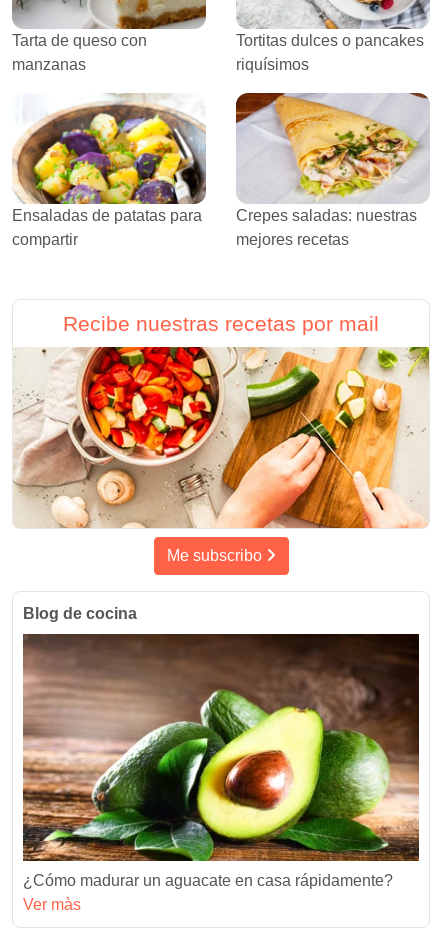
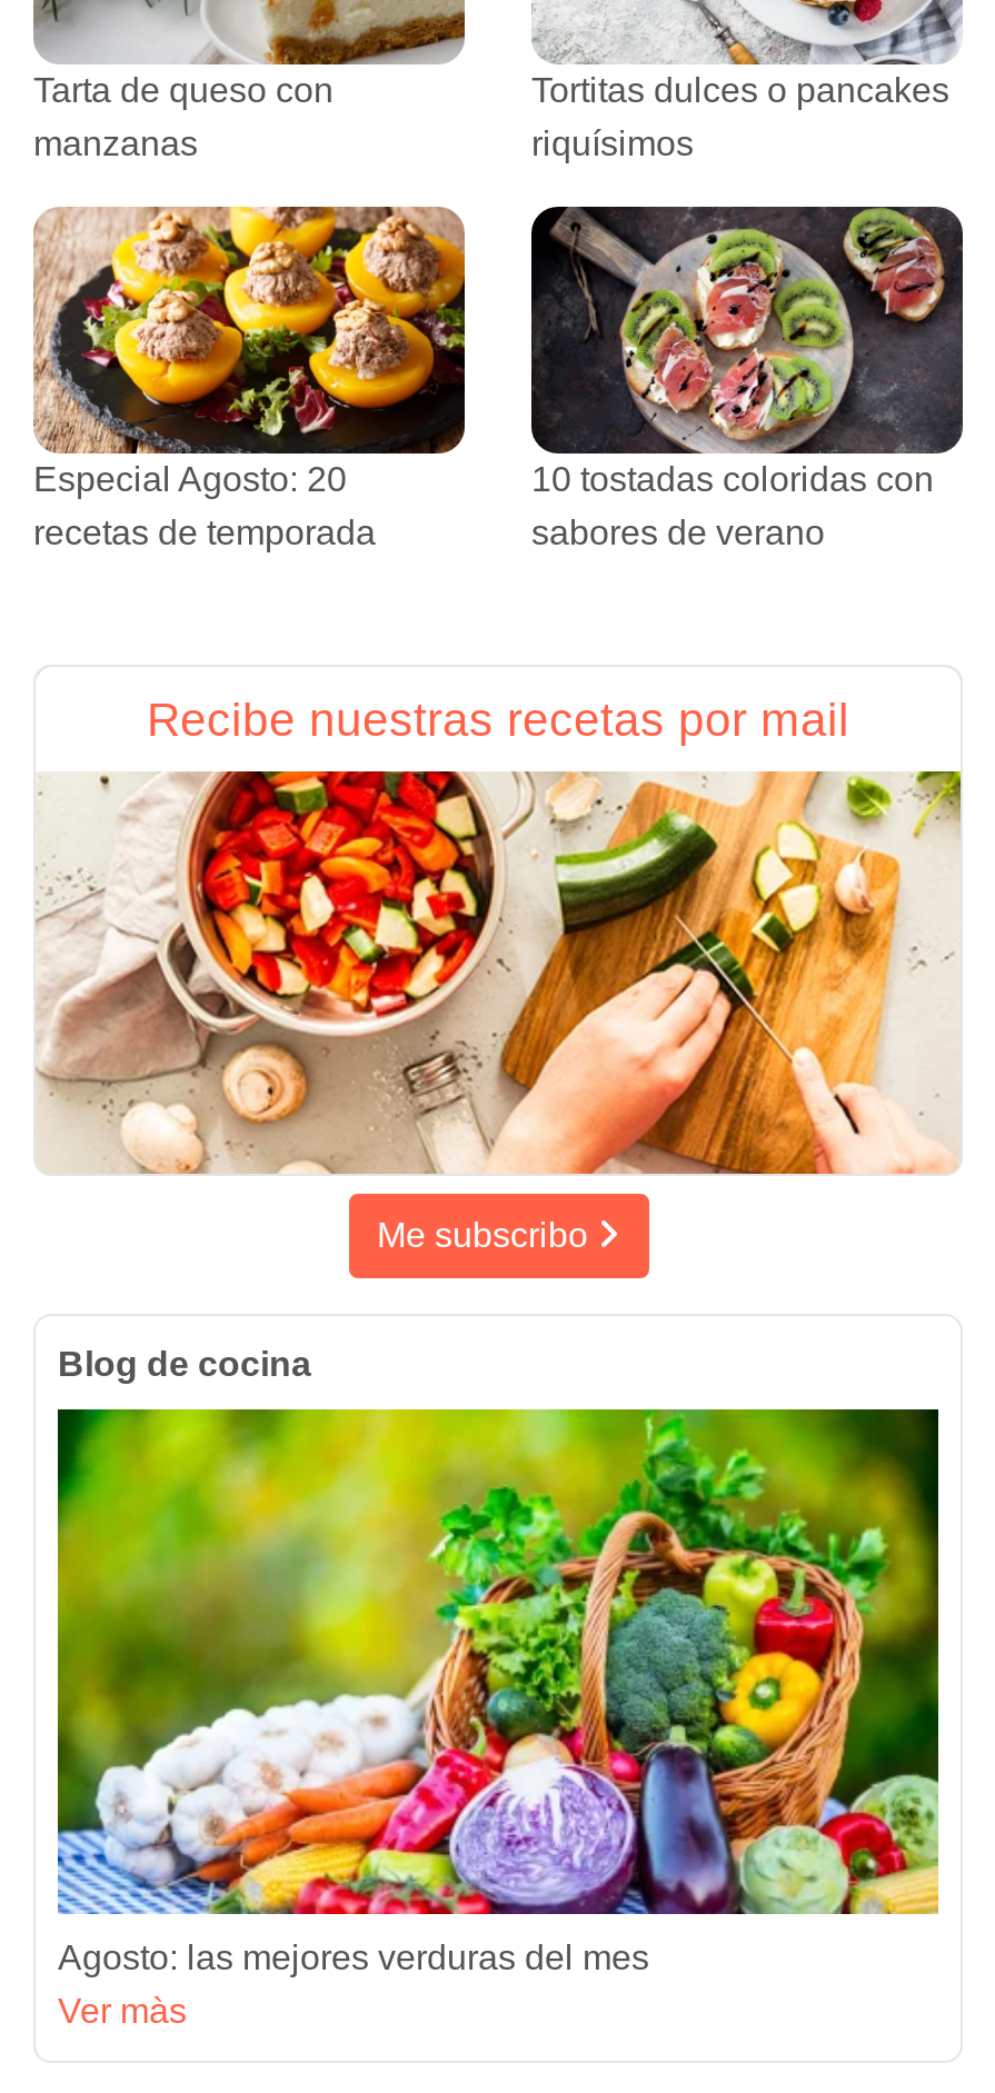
[12,93,207,248] [image] | Ensaladas de patatas para | compartir -> [31,205,467,552] [image] | Especial Agosto: 20 | recetas de temporada
[235,93,430,248] [image] | Crepes saladas: nuestras | mejores recetas -> [529,205,965,552] [image] | 10 tostadas coloridas con | sabores de verano
[22,633,420,889] [image] | ¿Cómo madurar un aguacate en casa rápidamente? -> [56,1407,941,1976] [image] | Agosto: las mejores verduras del mes

